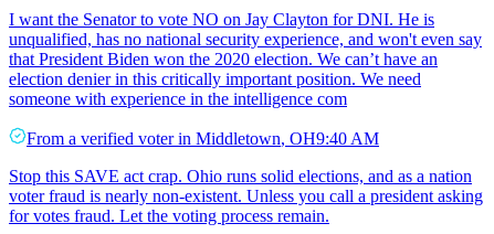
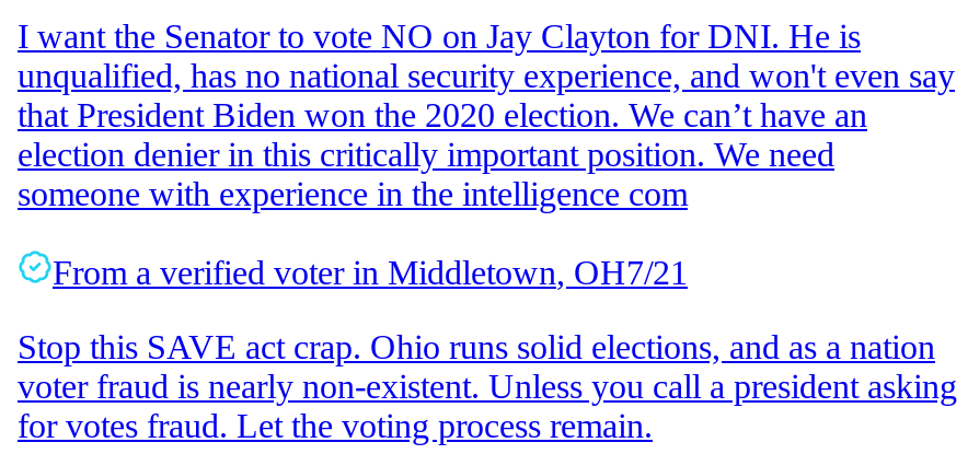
[27,129,379,148] From a verified voter in Middletown, OH9:40 AM -> [53,253,688,291] From a verified voter in Middletown, OH7/21

